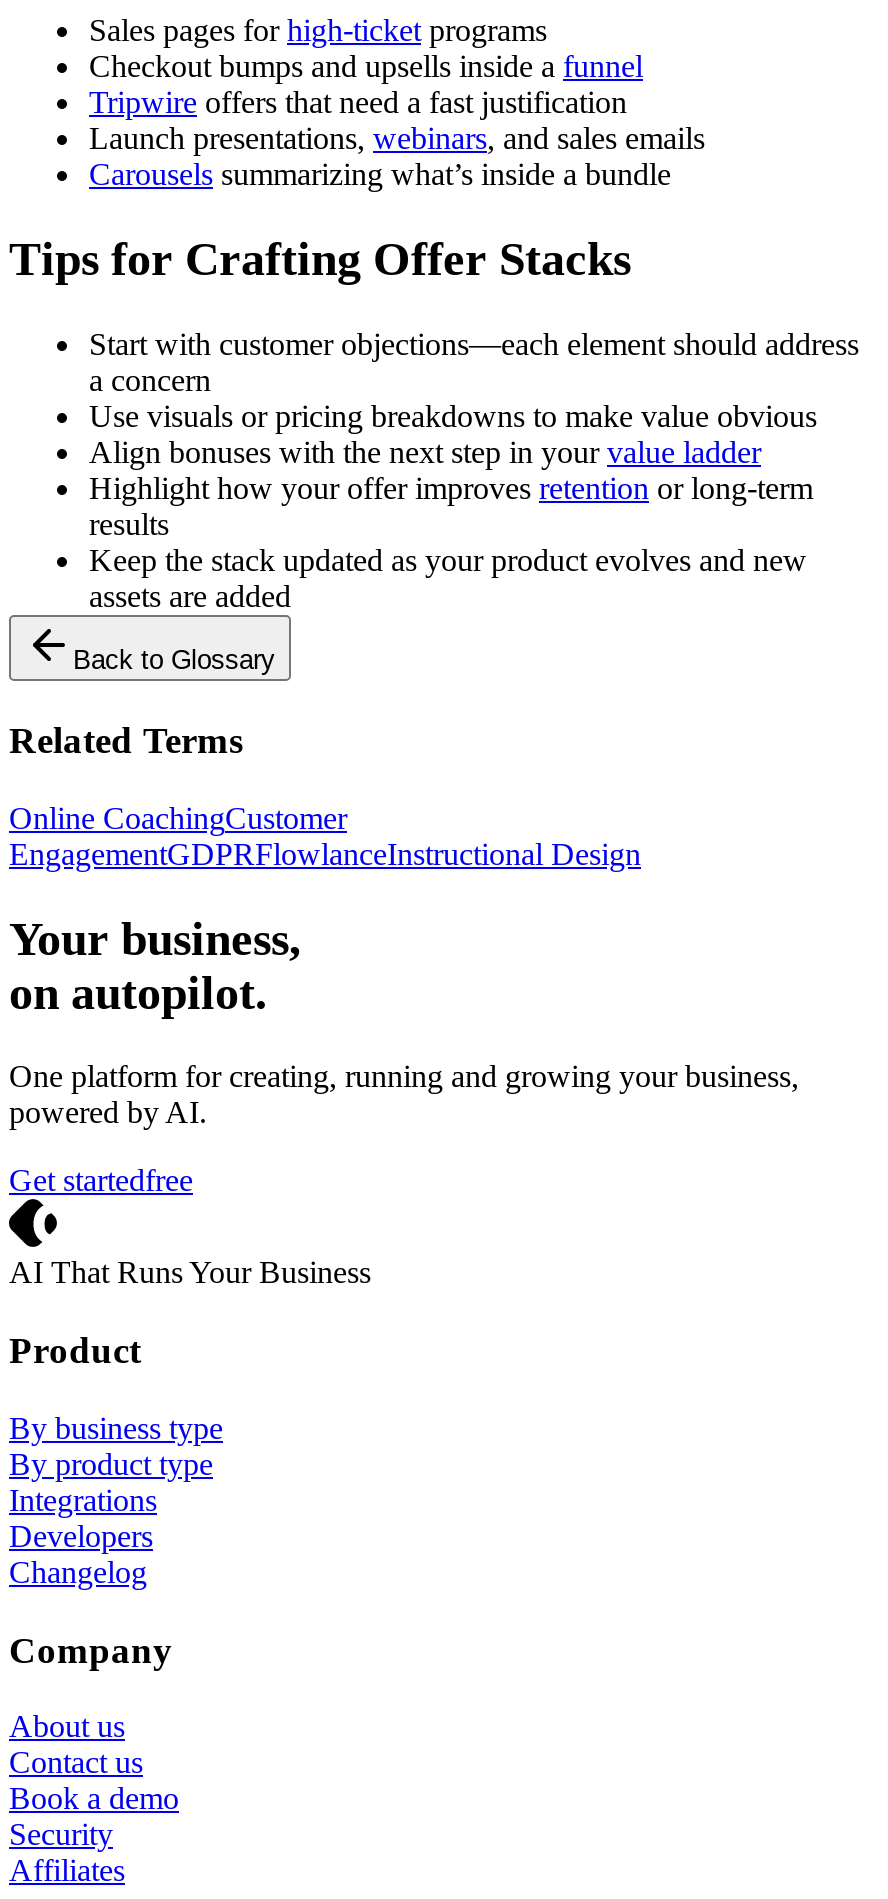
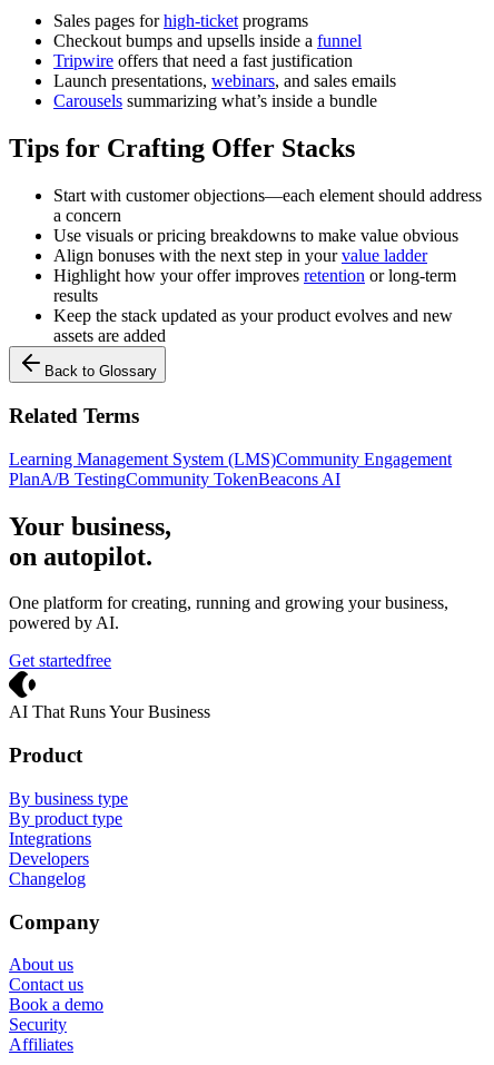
[9,800,641,870] Online CoachingCustomer | EngagementGDPRFlowlanceInstructional Design -> [9,449,452,488] Learning Management System (LMS)Community Engagement | PlanA/B TestingCommunity TokenBeacons AI

